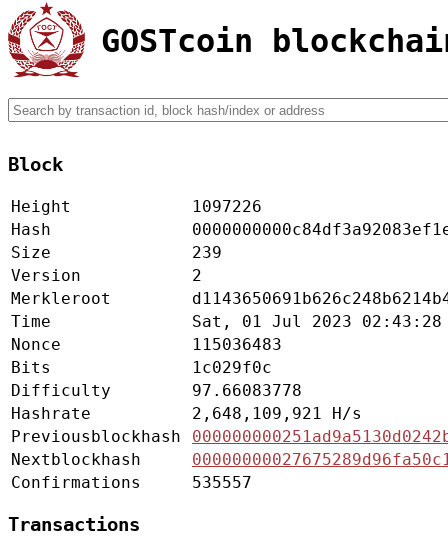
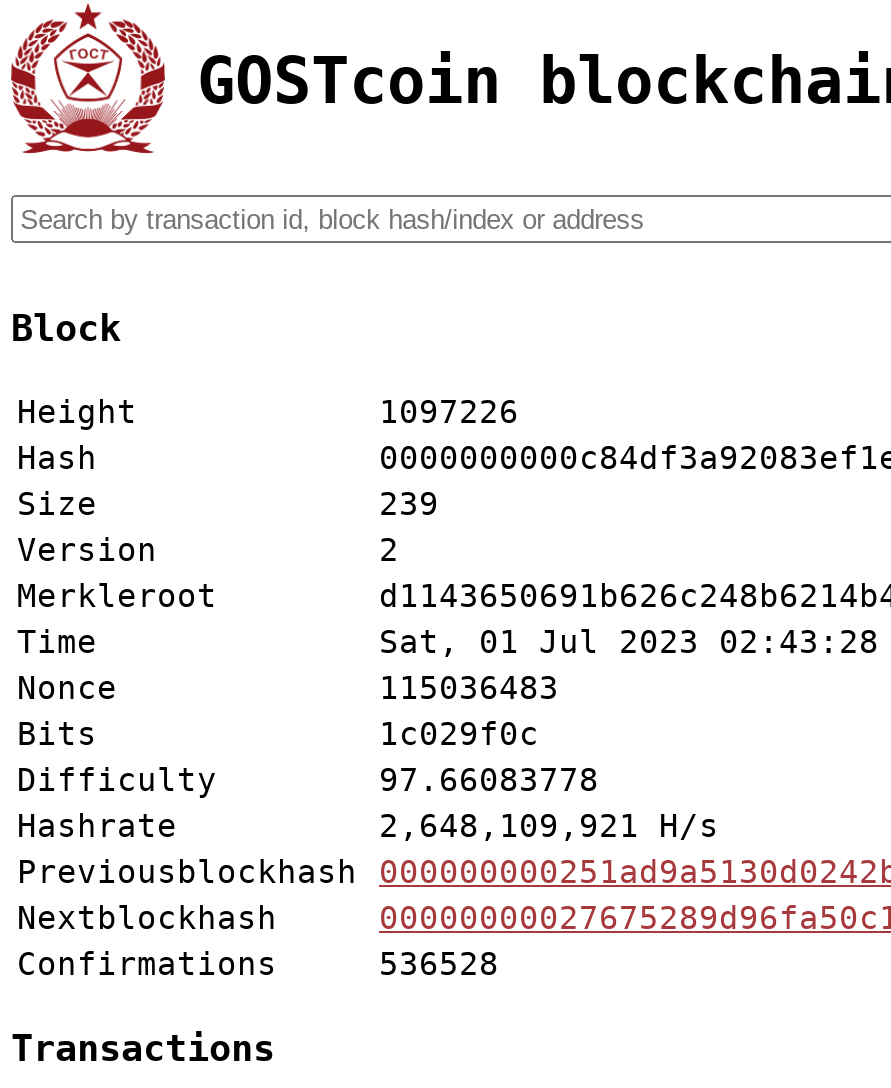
[192,473,252,492] 535557 -> [379,945,499,983] 536528

